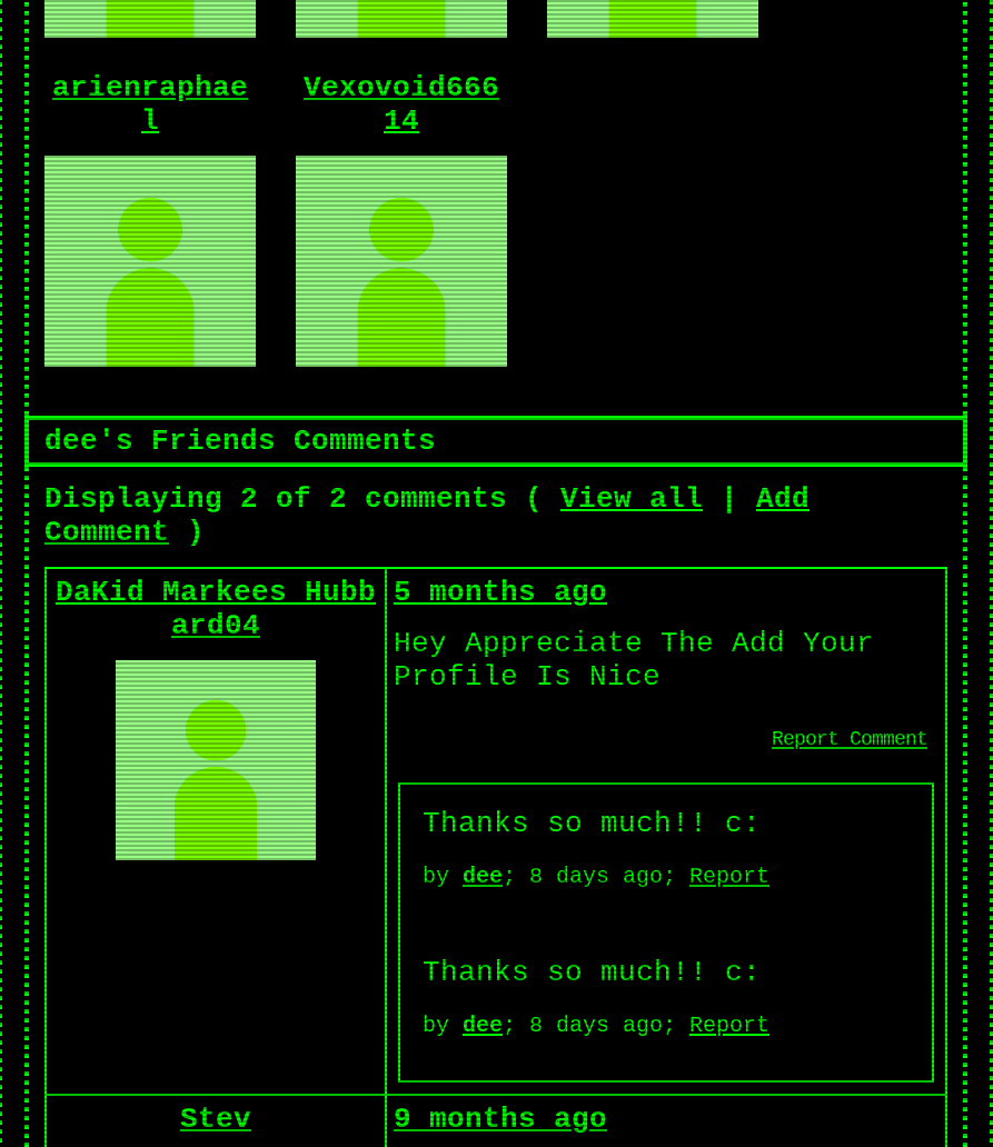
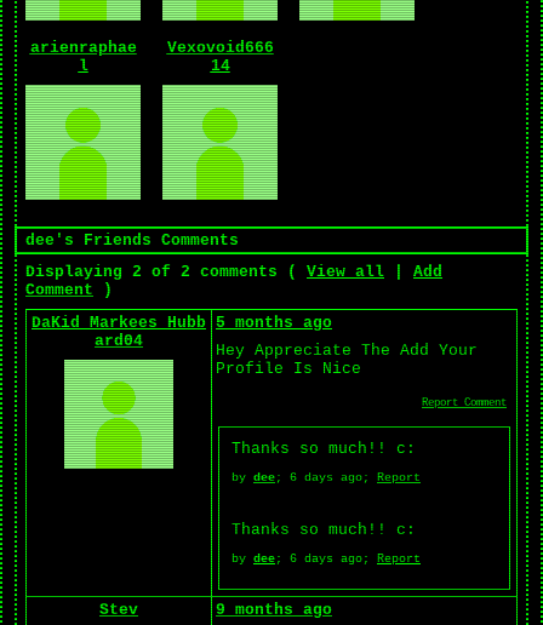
[423,862,769,888] by dee; 8 days ago; Report -> [232,469,421,484] by dee; 6 days ago; Report
[423,1011,769,1037] by dee; 8 days ago; Report -> [232,551,421,565] by dee; 6 days ago; Report

